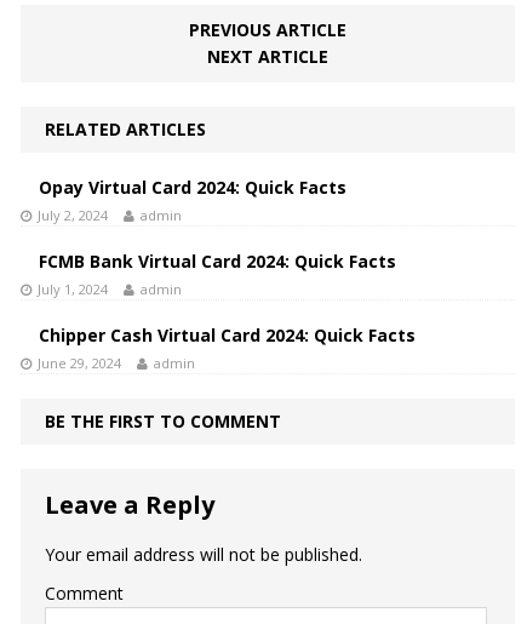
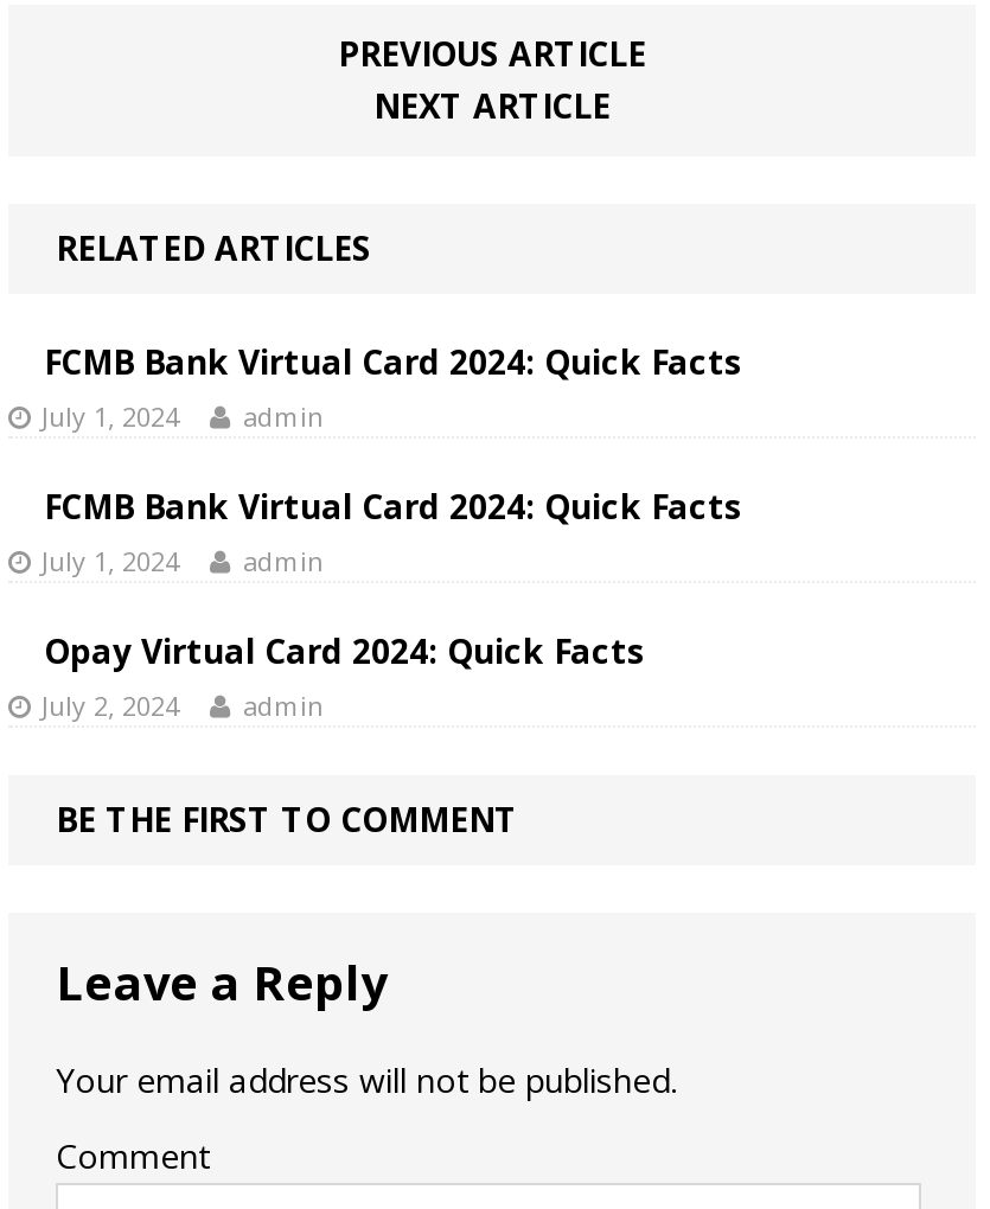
none -> [41,339,743,434] FCMB Bank Virtual Card 2024: Quick Facts | July 1, 2024
moved [38,176,346,224] -> [41,628,646,723]: Opay Virtual Card 2024: Quick Facts | July 2, 2024
[38,324,416,372] Chipper Cash Virtual Card 2024: Quick Facts | June 29, 2024 -> none

